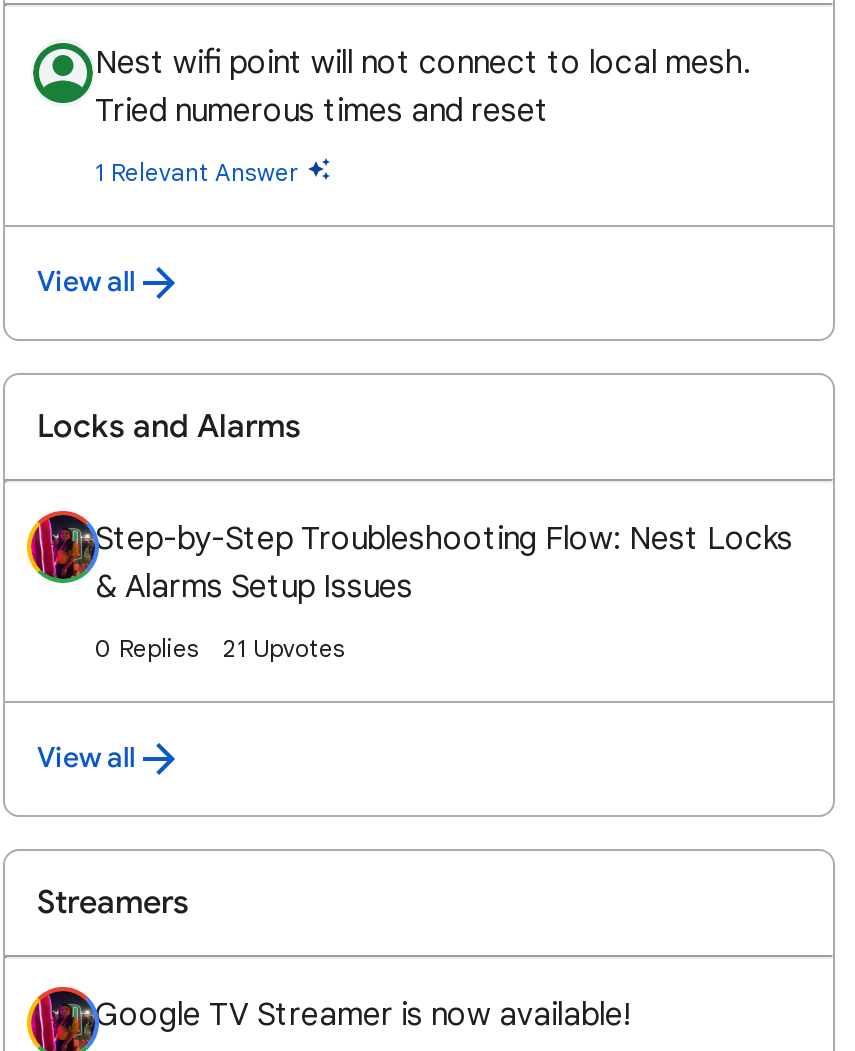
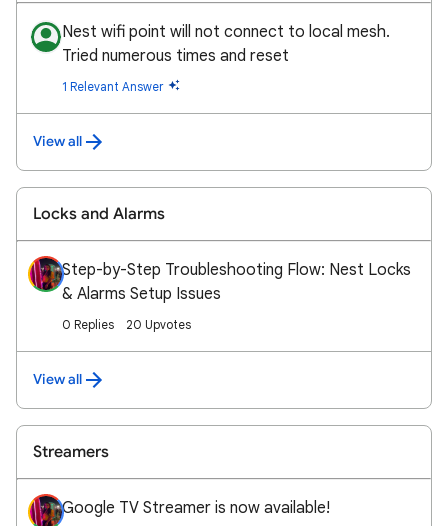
[223,633,345,663] 21 Upvotes -> [126,317,191,332] 20 Upvotes

